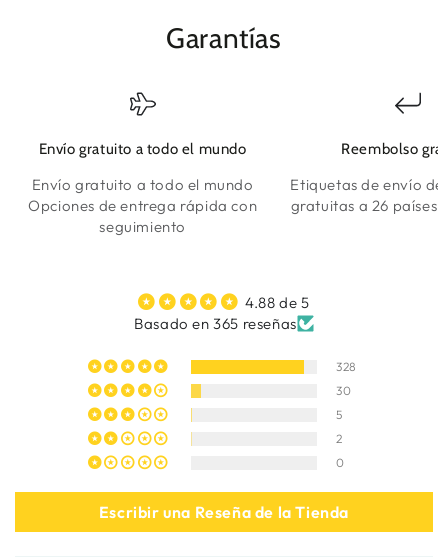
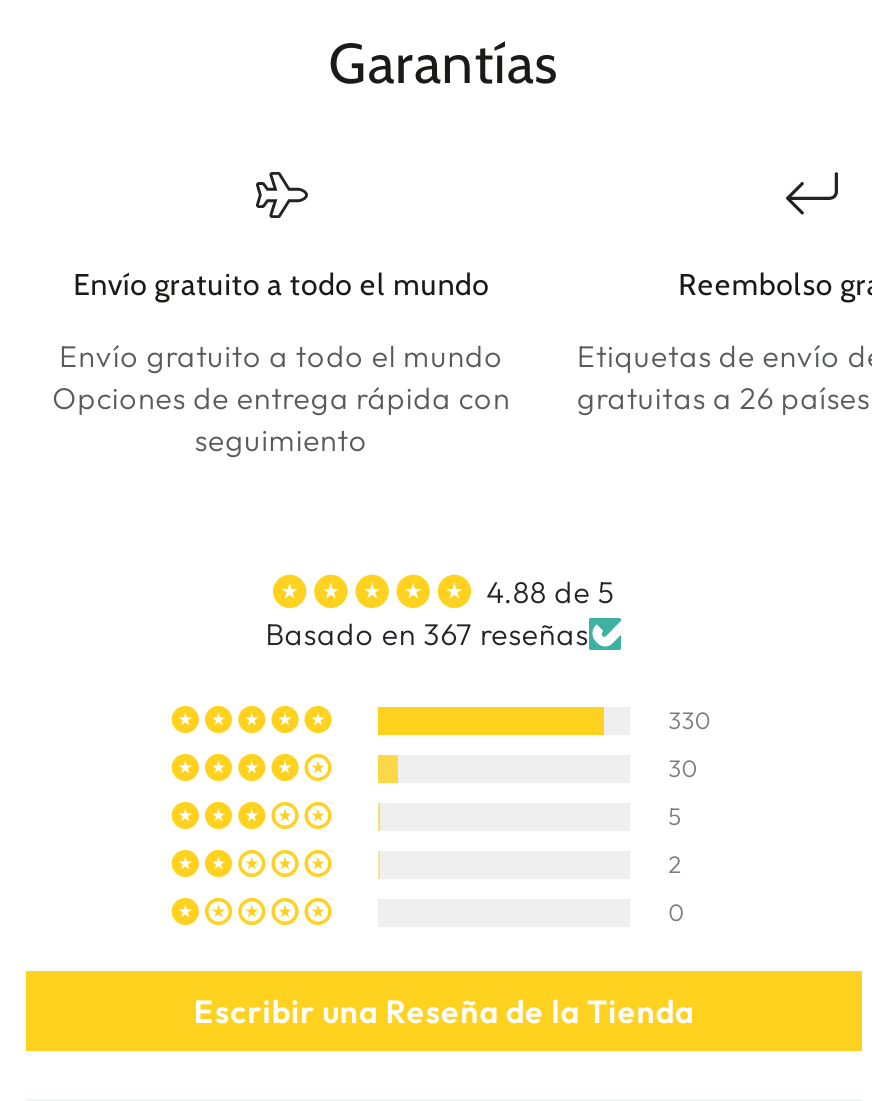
[134,314,297,333] Basado en 365 reseñas -> [265,615,589,653] Basado en 367 reseñas
[336,359,357,374] 328 -> [668,706,712,736] 330

